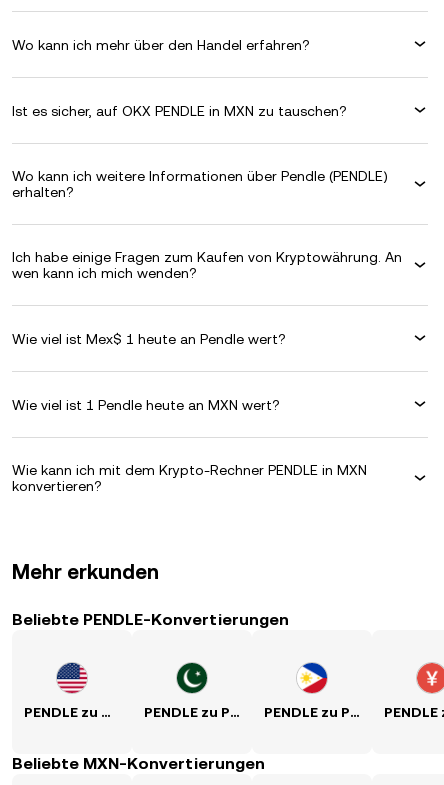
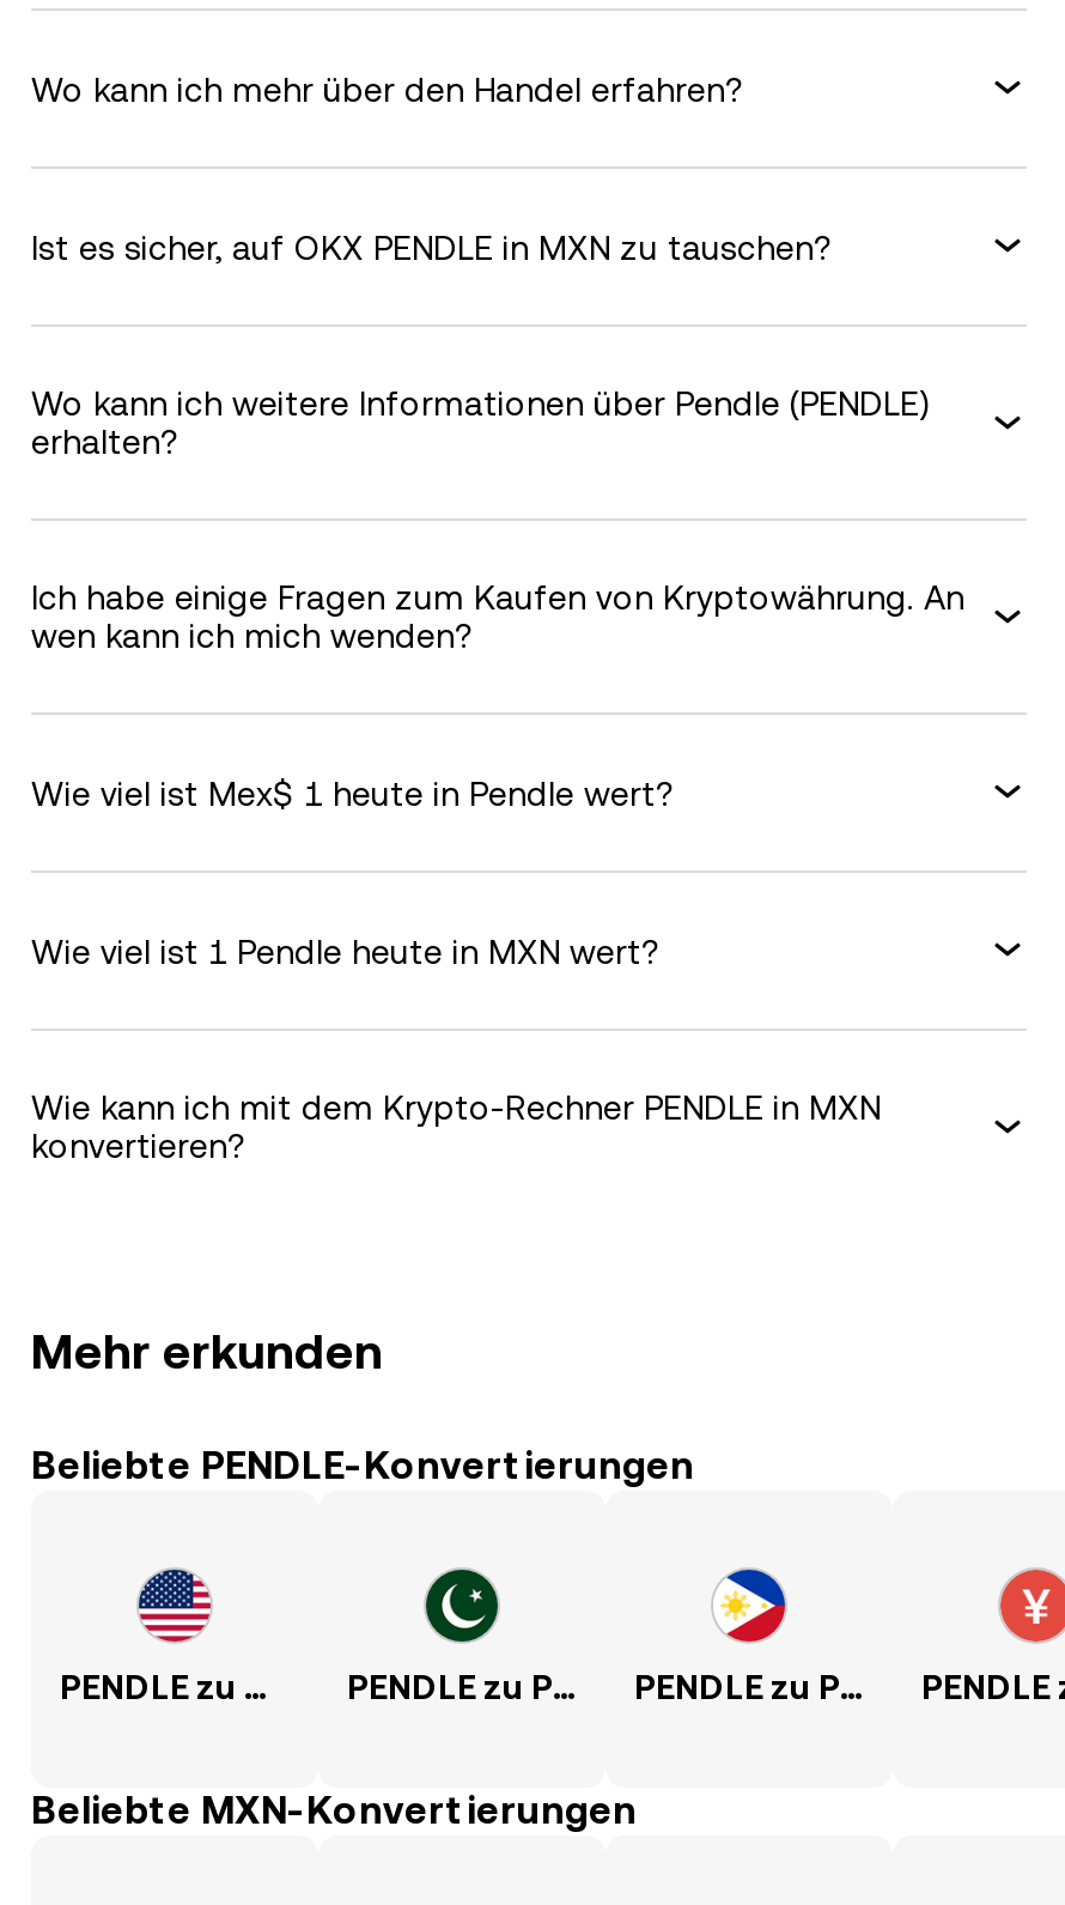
[12,330,286,346] Wie viel ist Mex$ 1 heute an Pendle wert? -> [31,773,675,812] Wie viel ist Mex$ 1 heute in Pendle wert?
[12,396,280,412] Wie viel ist 1 Pendle heute an MXN wert? -> [31,932,661,970] Wie viel ist 1 Pendle heute in MXN wert?

